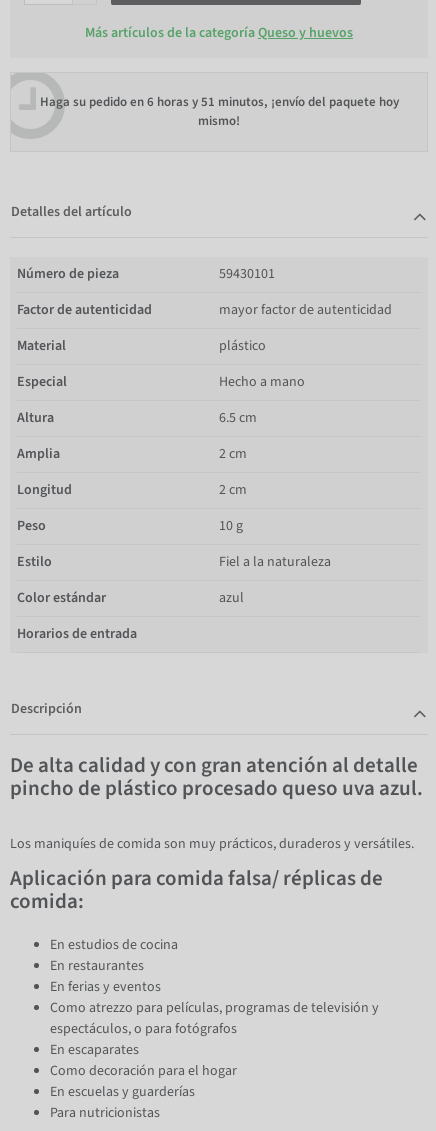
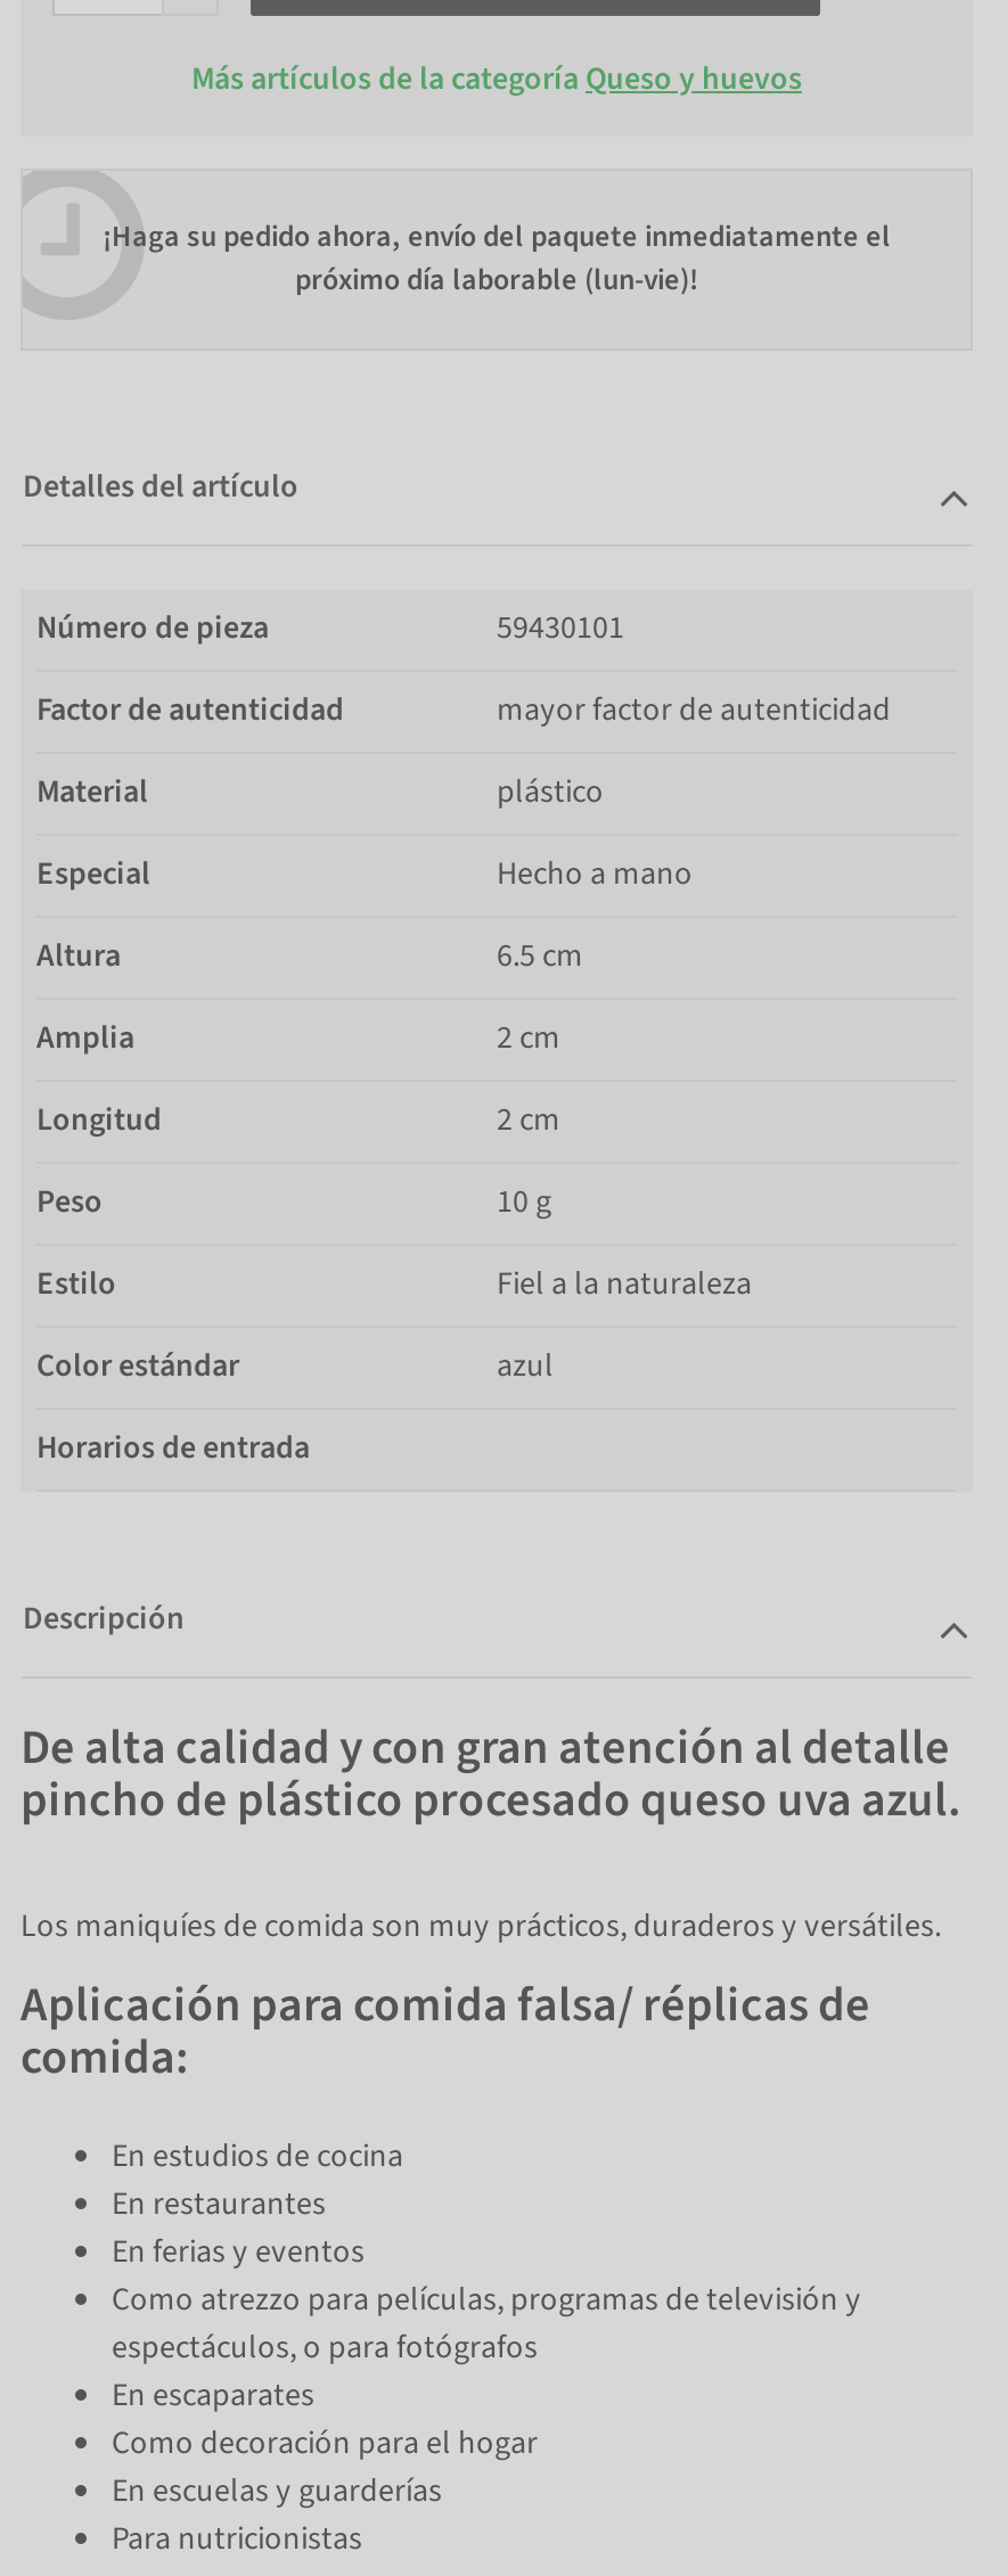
[39,93,398,130] Haga su pedido en6 horas y 51 minutos, ¡envío del paquete hoy | mismo! -> [103,216,891,301] ¡Haga su pedido ahora, envío del paquete inmediatamente el | próximo día laborable (lun-vie)!

